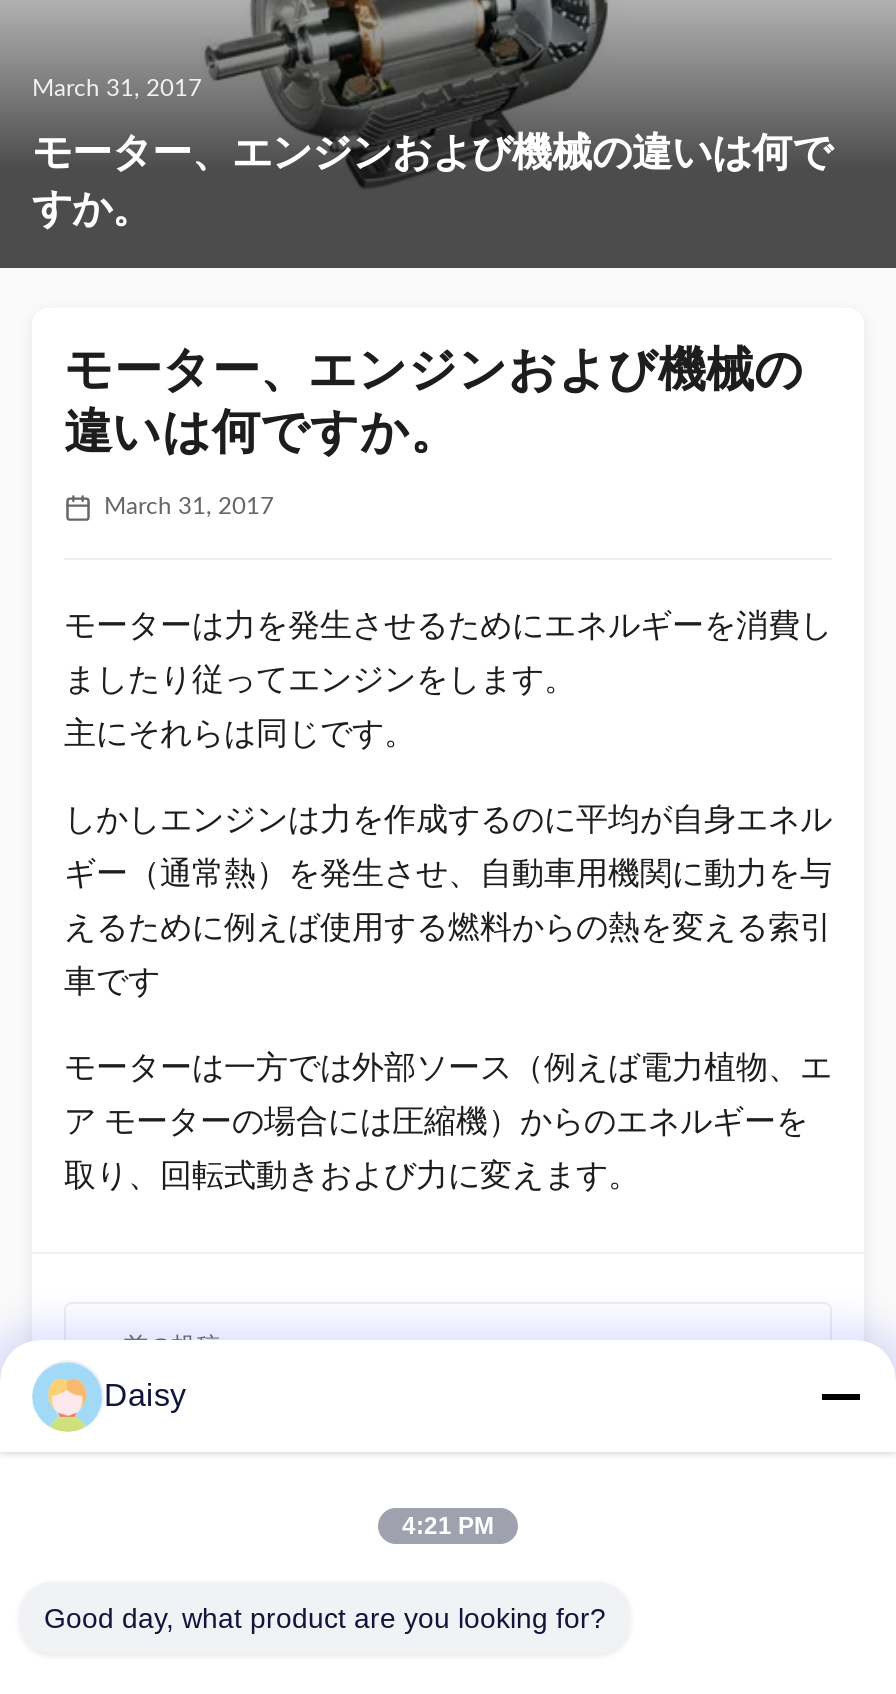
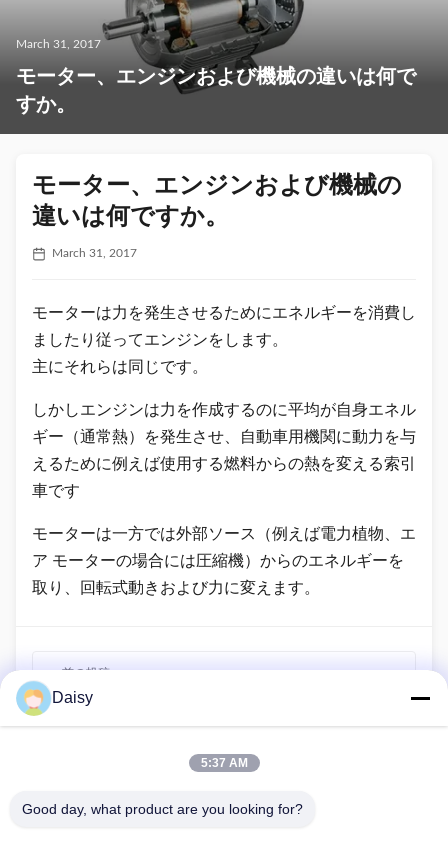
[402,1512,494,1540] 4:21 PM -> [200,756,247,770] 5:37 AM

